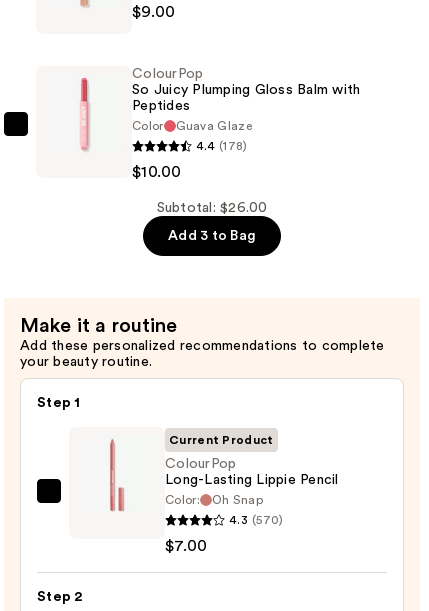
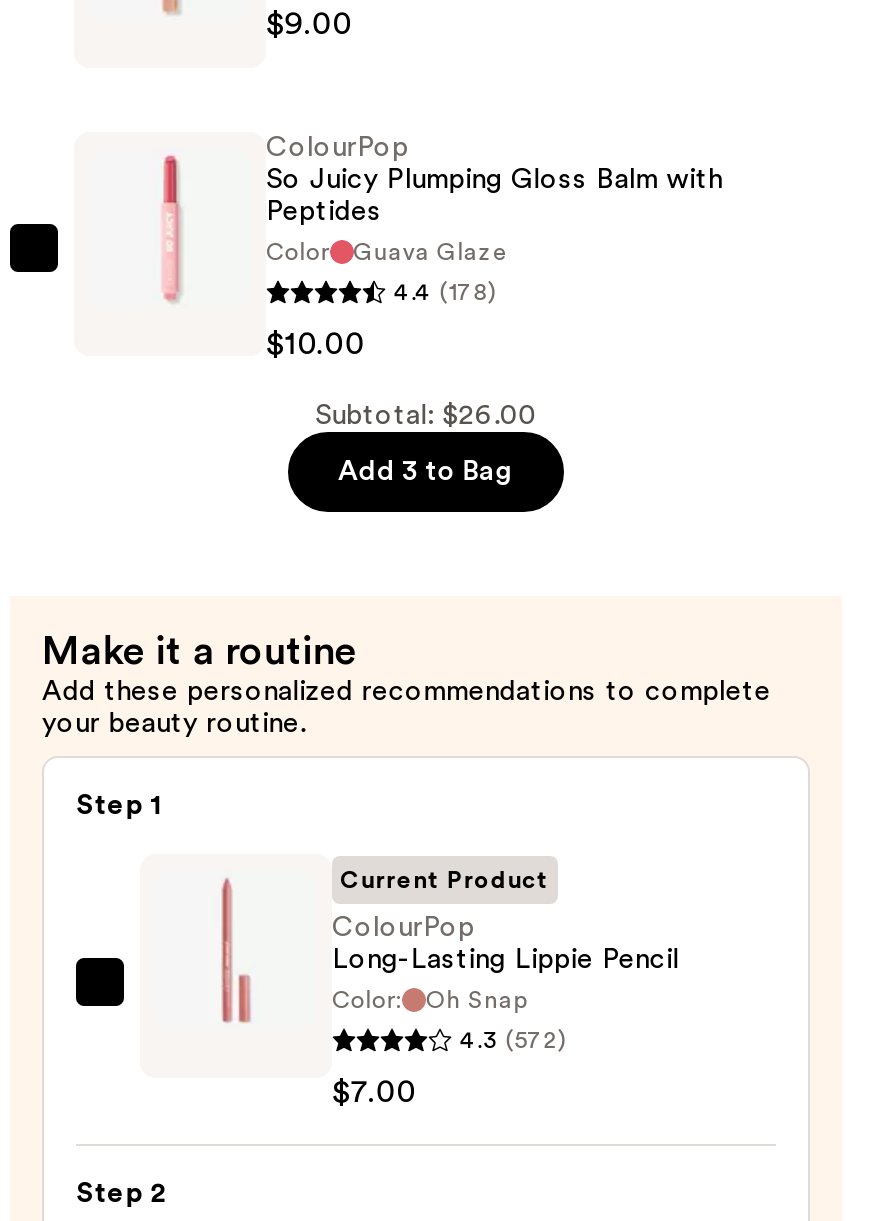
[229,514,283,526] 4.3 (570) -> [460,1028,567,1052] 4.3 (572)

